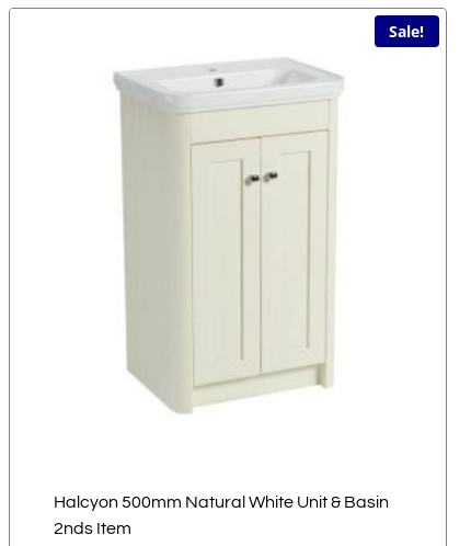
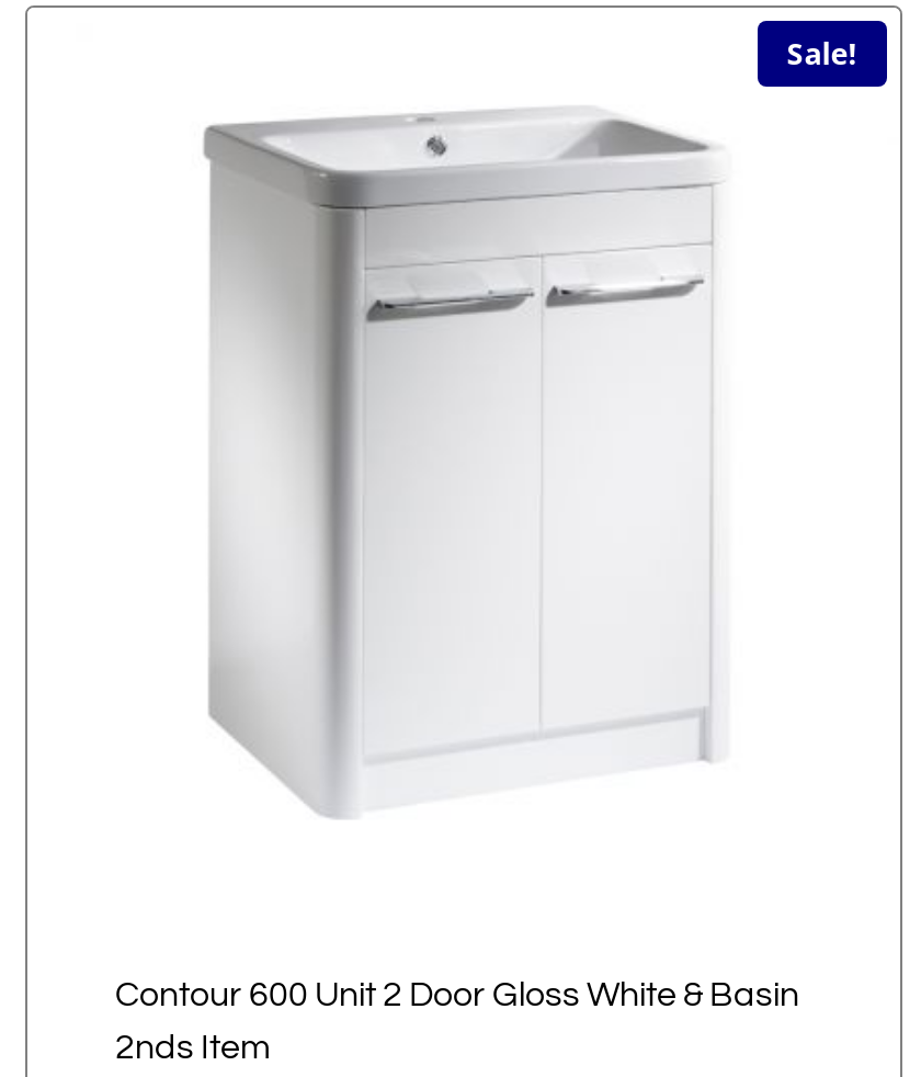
[97,61,355,414] [image] -> [201,112,720,820] [image]
[54,493,389,511] Halcyon 500mm Natural White Unit & Basin -> [115,978,799,1013] Contour 600 Unit 2 Door Gloss White & Basin

